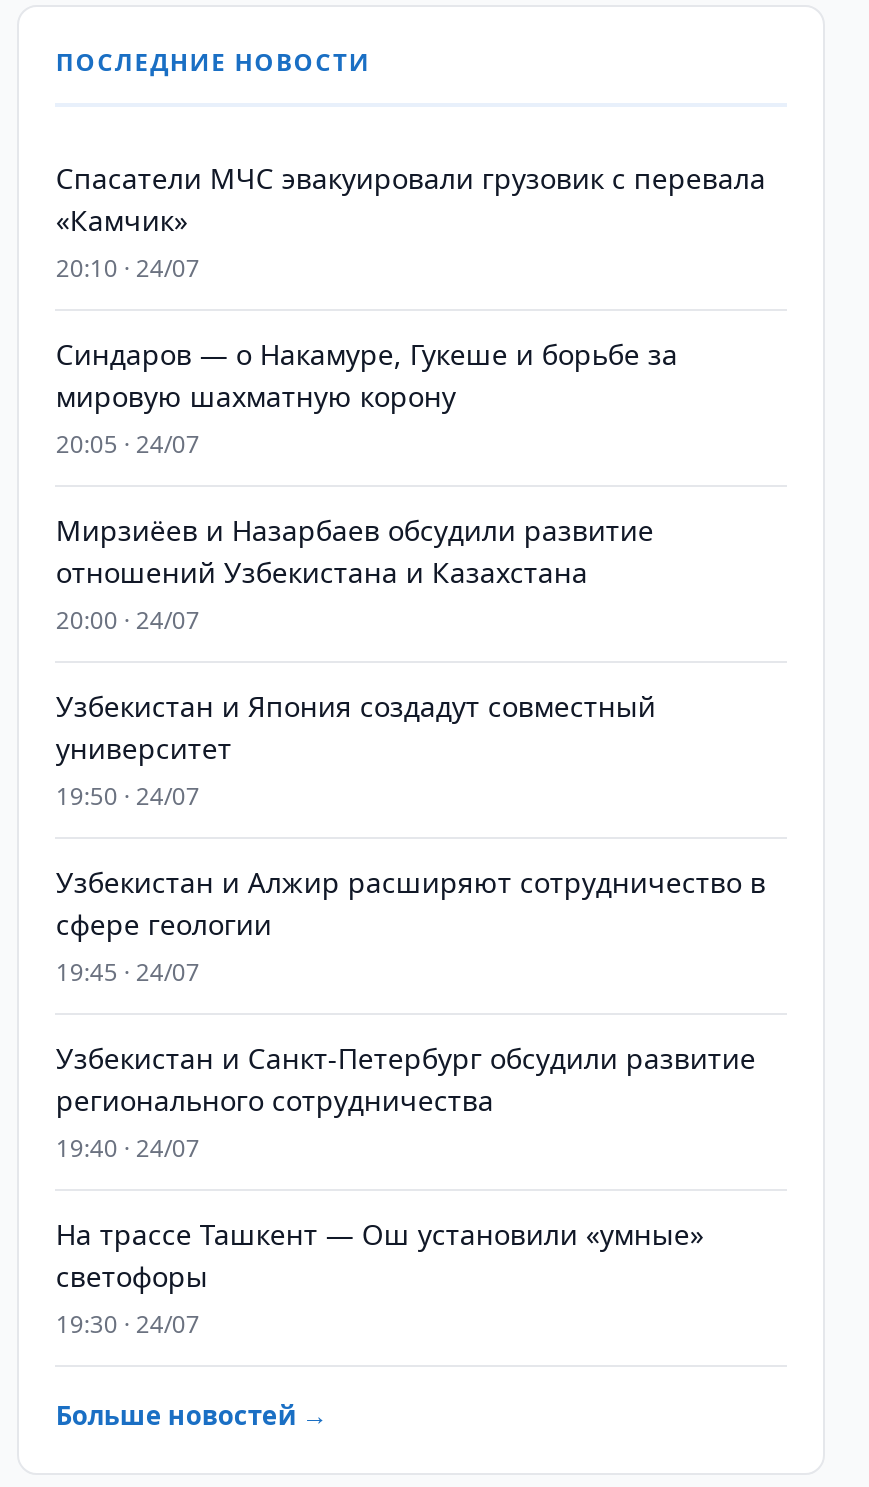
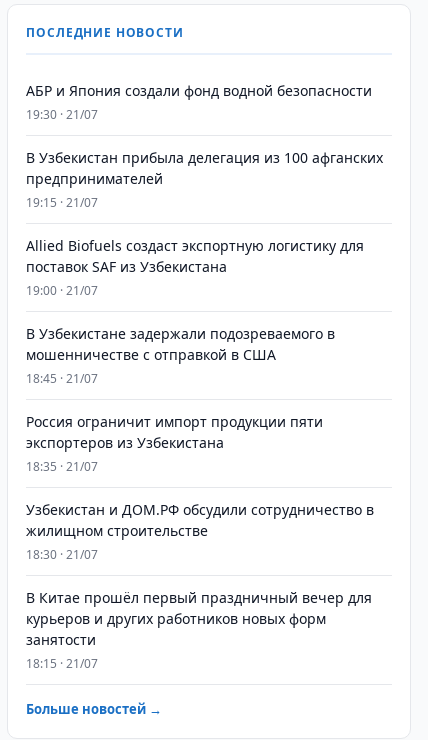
[56,159,766,285] Спасатели МЧС эвакуировали грузовик с перевала | «Камчик» | 20:10 · 24/07 -> [26,81,372,123] АБР и Япония создали фонд водной безопасности | 19:30 · 21/07
[56,335,678,461] Синдаров — о Накамуре, Гукеше и борьбе за | мировую шахматную корону | 20:05 · 24/07 -> [26,148,383,211] В Узбекистан прибыла делегация из 100 афганских | предпринимателей | 19:15 · 21/07
[56,511,654,637] Мирзиёев и Назарбаев обсудили развитие | отношений Узбекистана и Казахстана | 20:00 · 24/07 -> [26,236,364,299] Allied Biofuels создаст экспортную логистику для | поставок SAF из Узбекистана | 19:00 · 21/07
[56,687,656,813] Узбекистан и Япония создадут совместный | университет | 19:50 · 24/07 -> [26,324,335,387] В Узбекистане задержали подозреваемого в | мошенничестве с отправкой в США | 18:45 · 21/07
[56,863,766,989] Узбекистан и Алжир расширяют сотрудничество в | сфере геологии | 19:45 · 24/07 -> [26,412,323,475] Россия ограничит импорт продукции пяти | экспортеров из Узбекистана | 18:35 · 21/07
[56,1039,756,1165] Узбекистан и Санкт-Петербург обсудили развитие | регионального сотрудничества | 19:40 · 24/07 -> [26,500,374,563] Узбекистан и ДОМ.РФ обсудили сотрудничество в | жилищном строительстве | 18:30 · 21/07
[56,1215,704,1341] На трассе Ташкент — Ош установили «умные» | светофоры | 19:30 · 24/07 -> [26,588,372,672] В Китае прошёл первый праздничный вечер для | курьеров и других работников новых форм | занятости | 18:15 · 21/07

